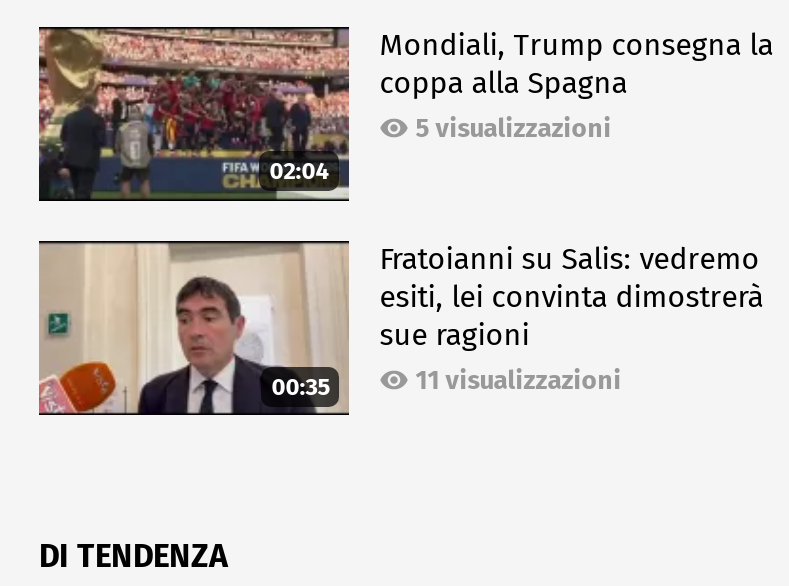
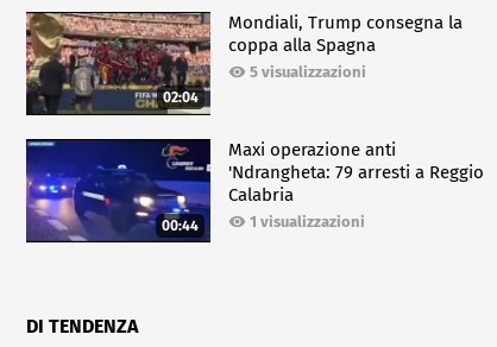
[37,241,351,415] [image] | 00:35 -> [25,139,212,242] [image] | 00:44
[379,242,763,396] Fratoianni su Salis: vedremo | esiti, lei convinta dimostrerà | sue ragioni | 11 visualizzazioni -> [229,139,484,231] Maxi operazione anti | 'Ndrangheta: 79 arresti a Reggio | Calabria | 1 visualizzazioni

